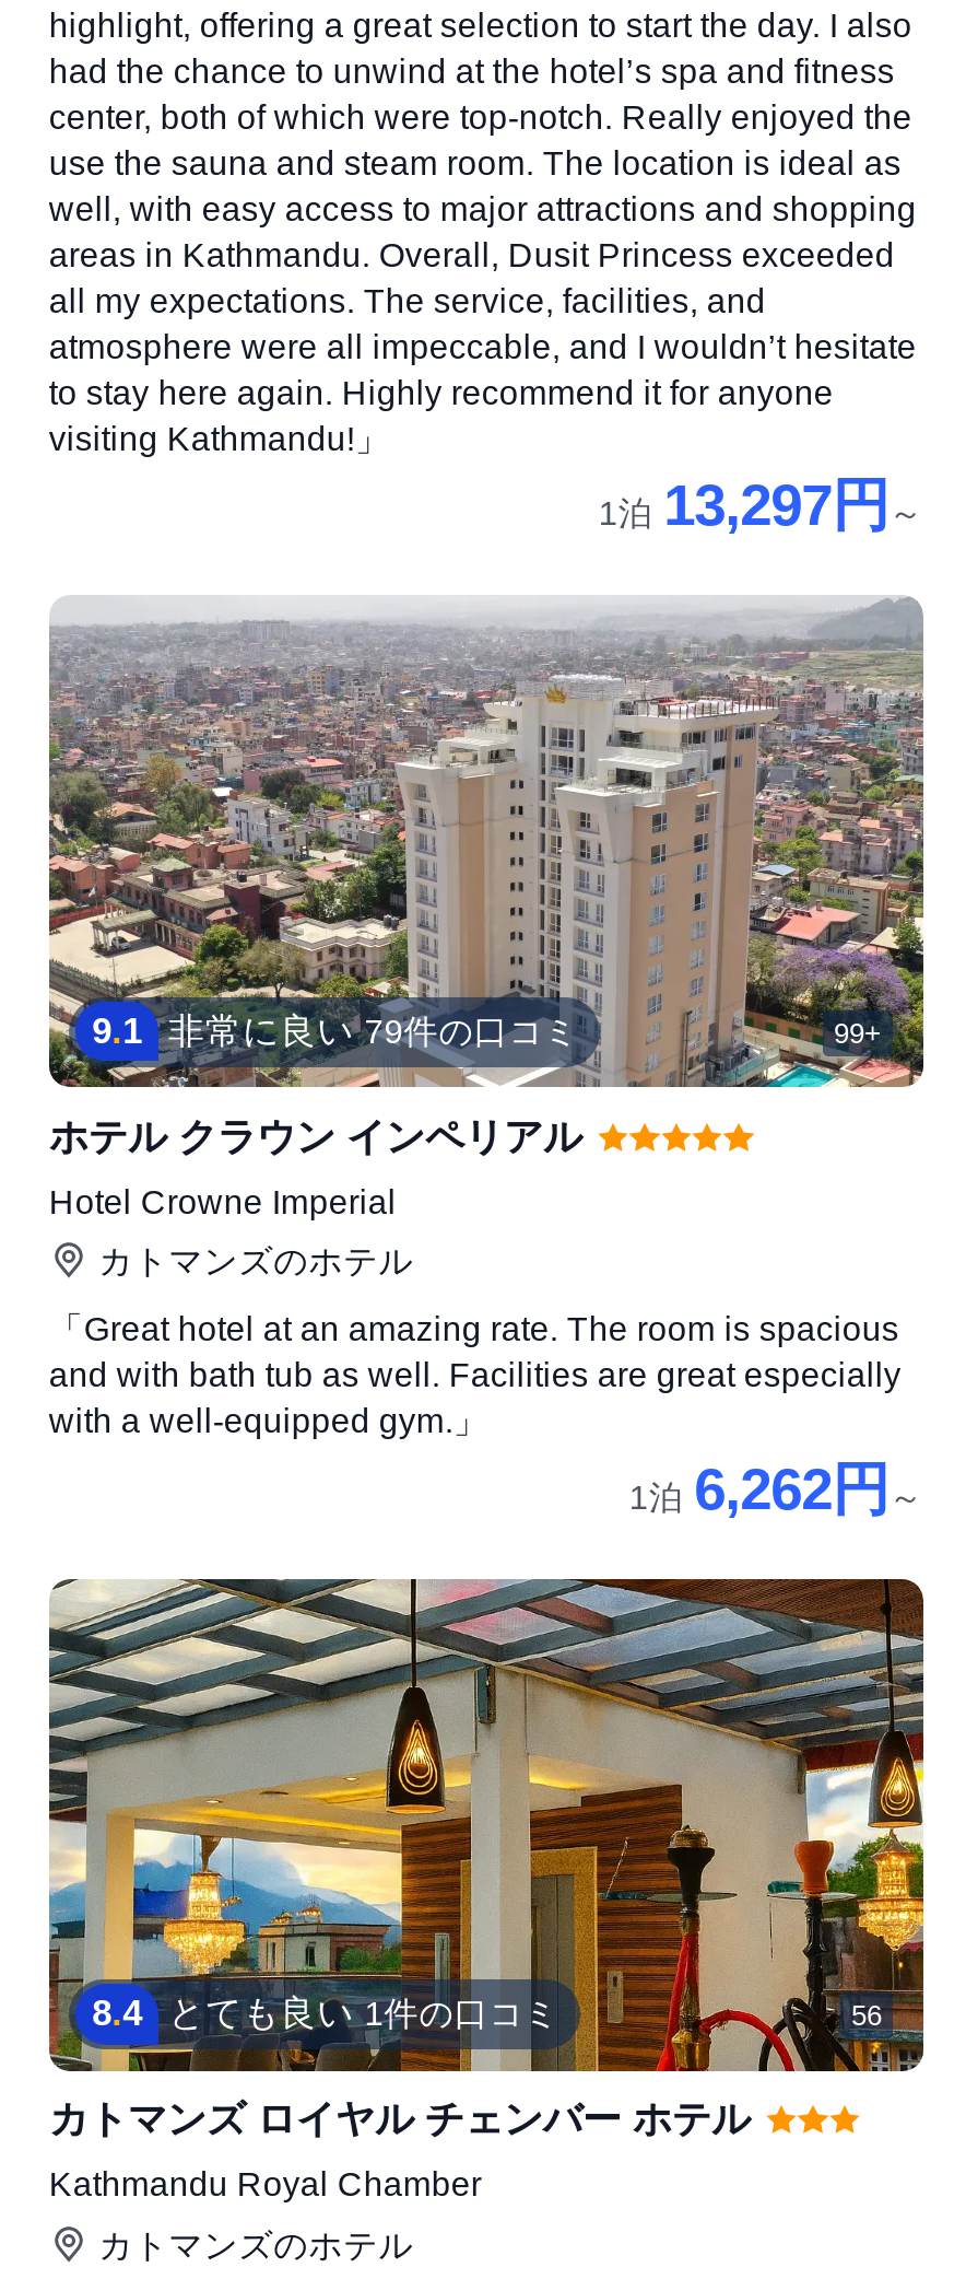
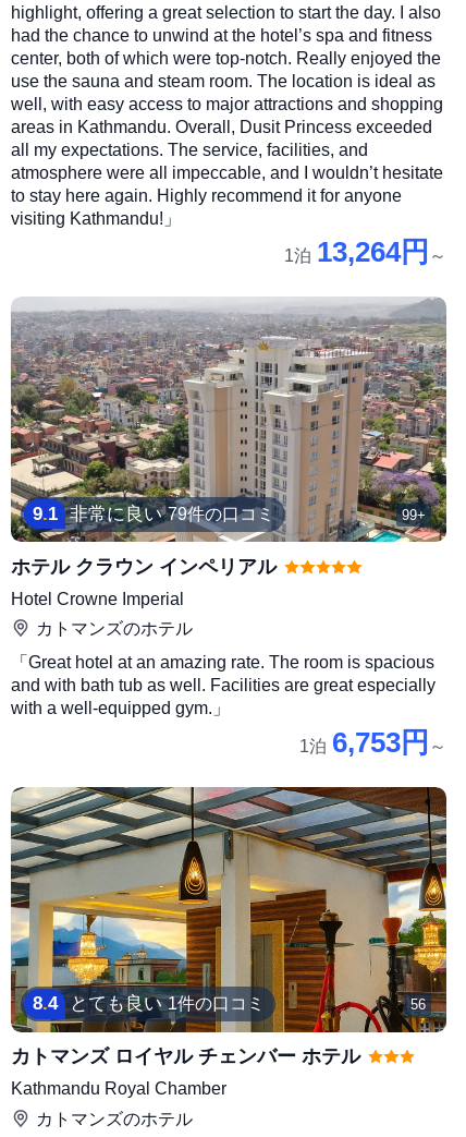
[598,473,924,539] 1泊 13,297円～ -> [284,236,447,268] 1泊 13,264円～
[629,1456,924,1521] 1泊 6,262円～ -> [300,726,447,758] 1泊 6,753円～

